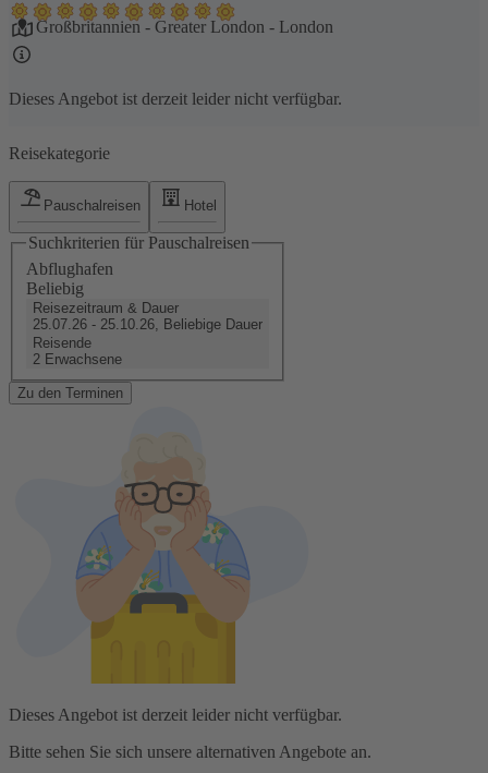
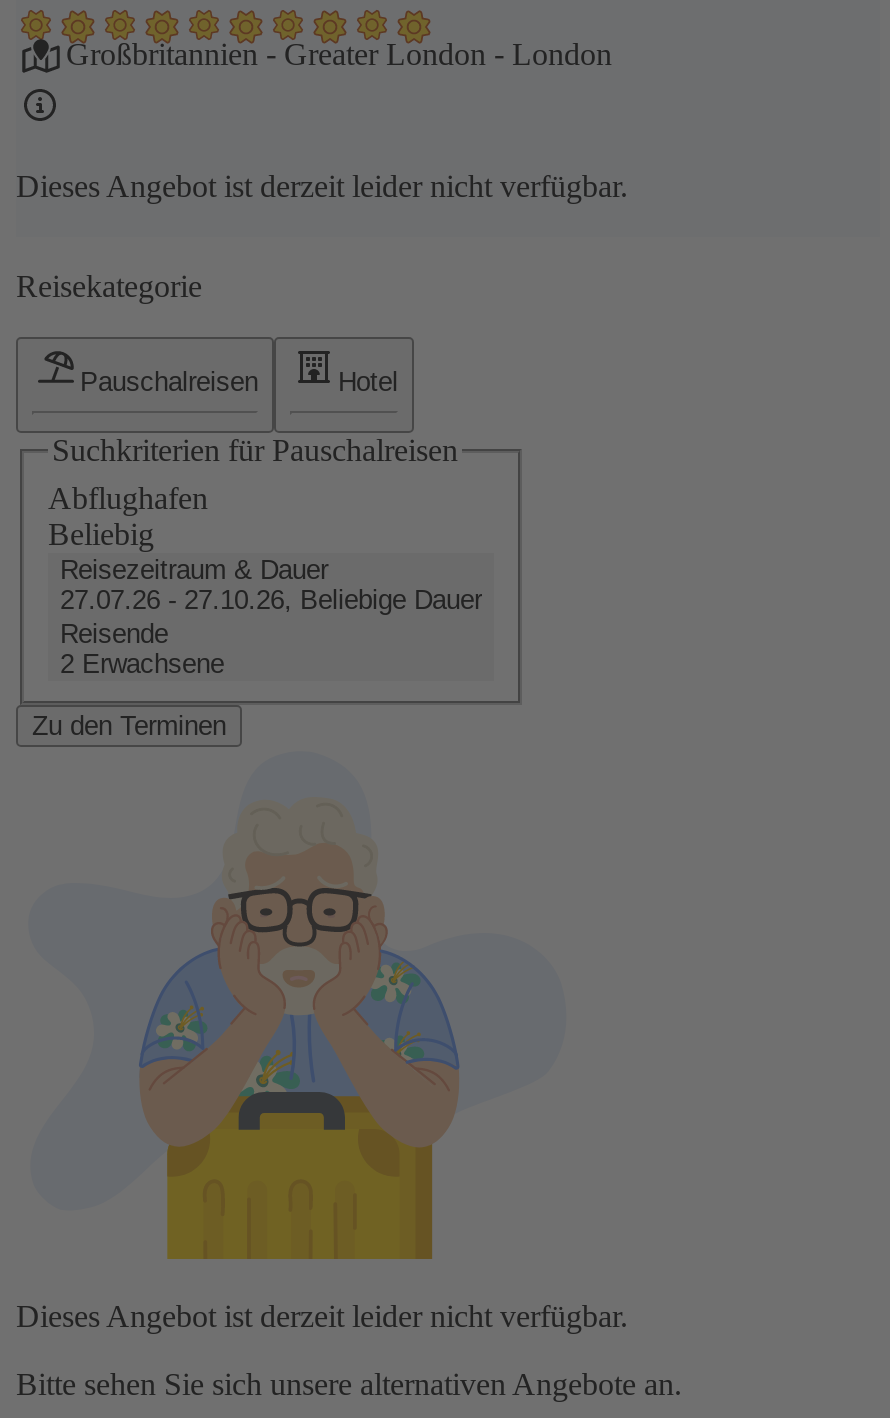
[33,316,263,332] 25.07.26 - 25.10.26, Beliebige Dauer -> [60,585,482,615] 27.07.26 - 27.10.26, Beliebige Dauer

